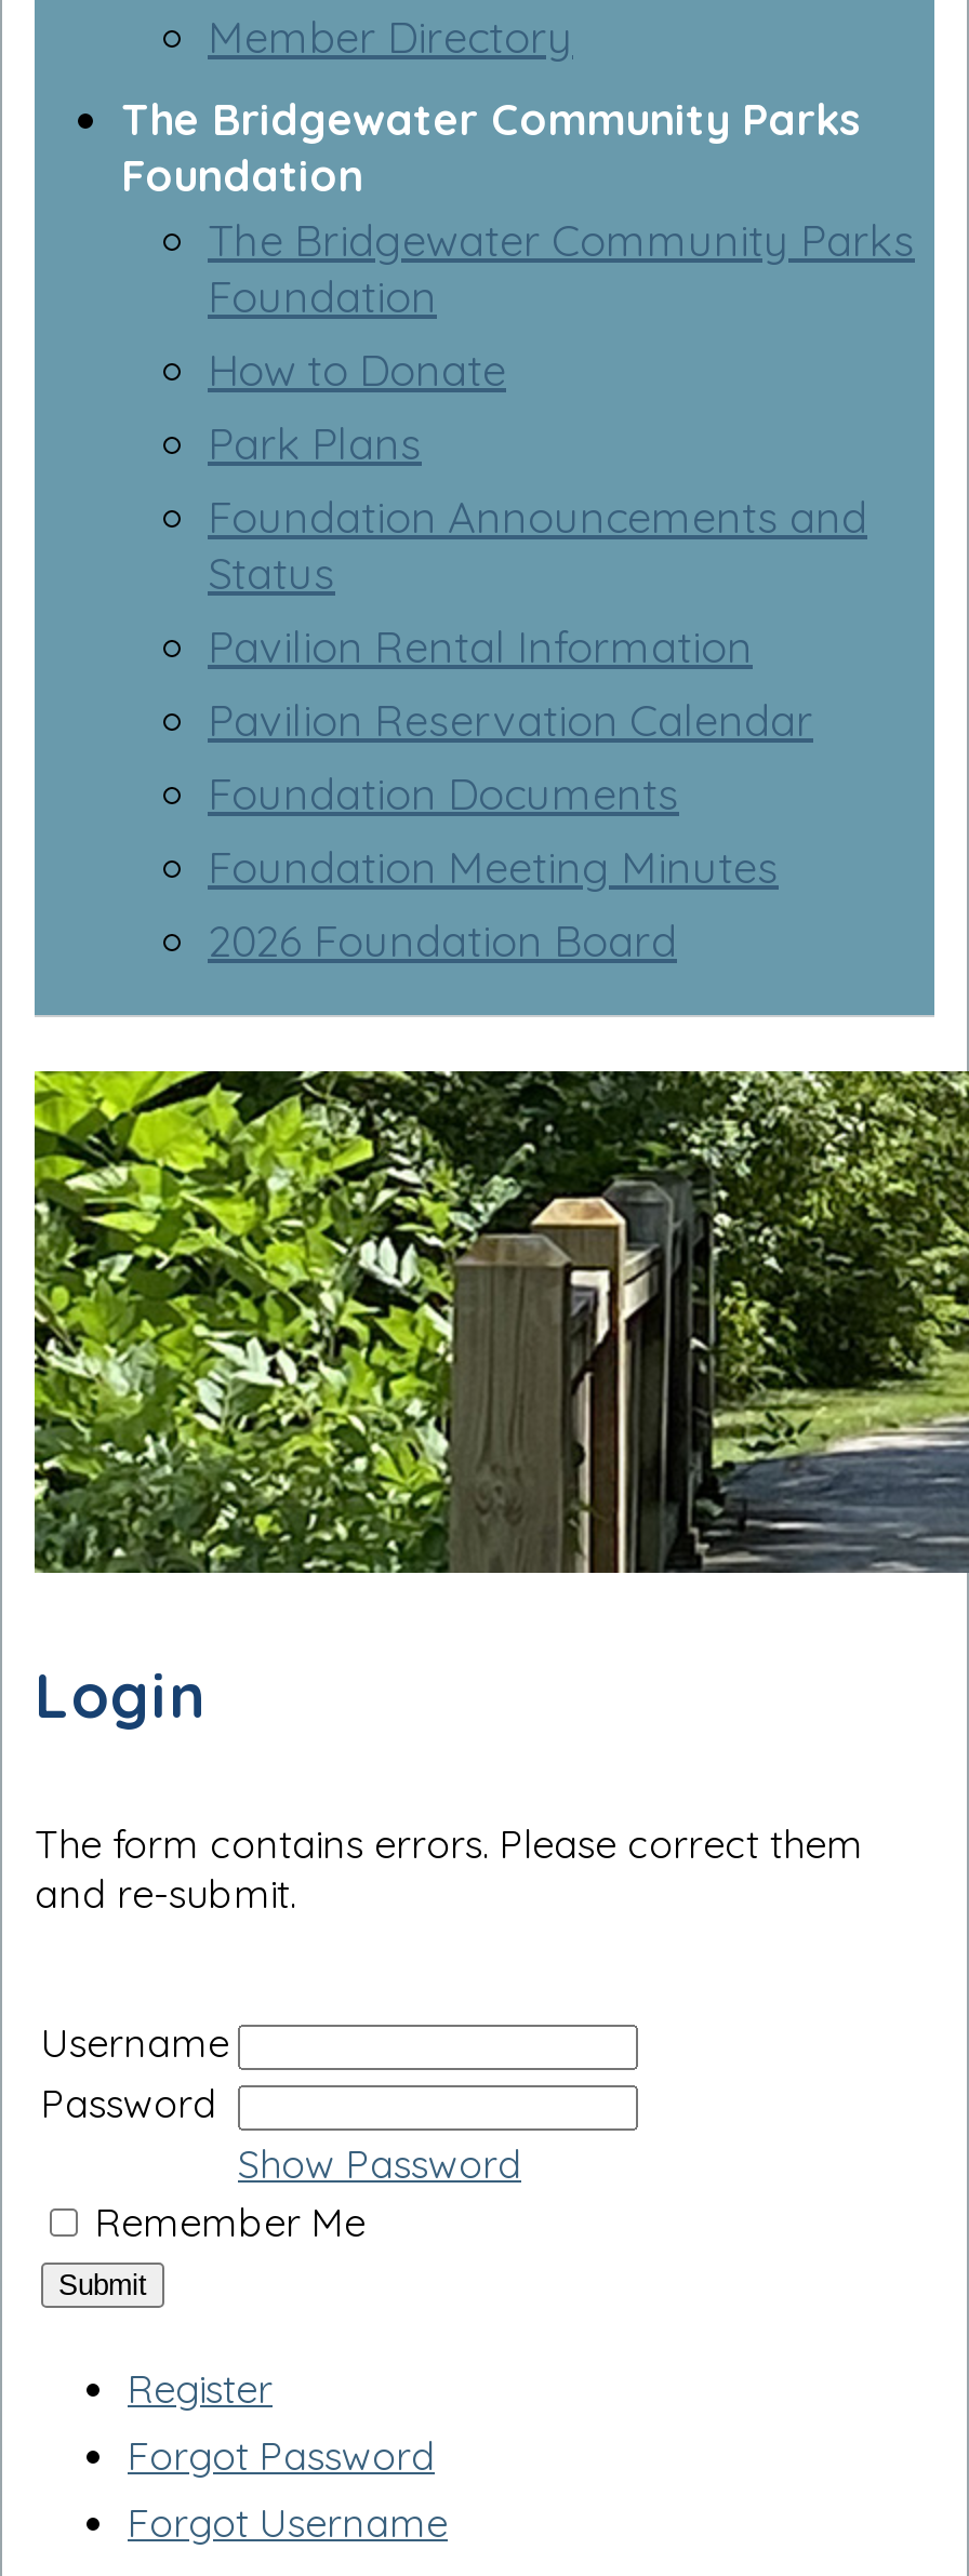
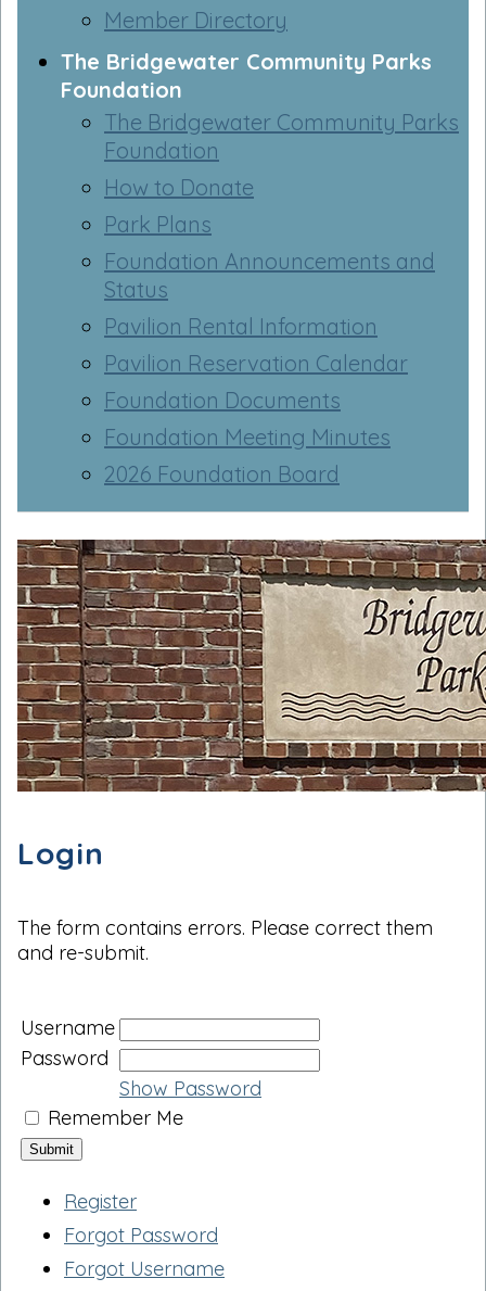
[32,1069,963,1575] [image] -> [16,539,483,793] [image]

